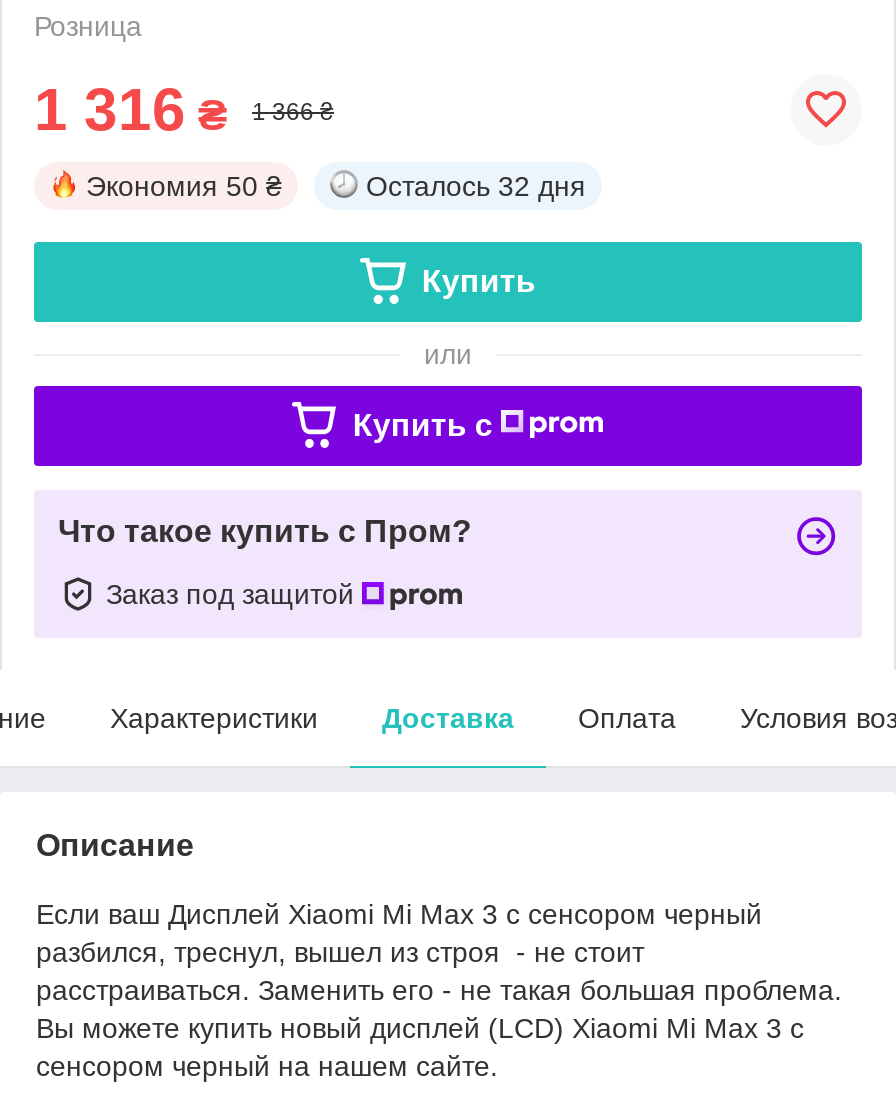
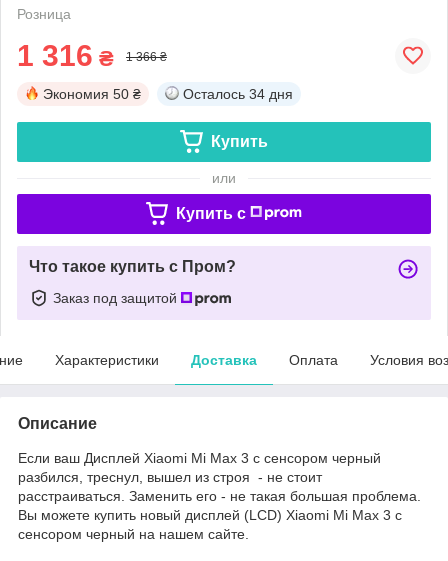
[366,170,586,202] Осталось 32 дня -> [183,86,293,102] Осталось 34 дня

